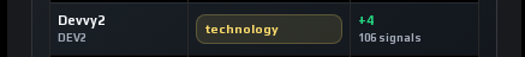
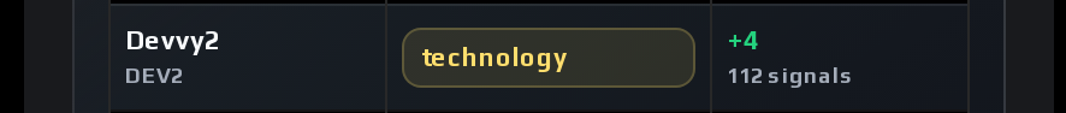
[358,32,422,44] 106 signals -> [727,64,854,88] 112 signals

